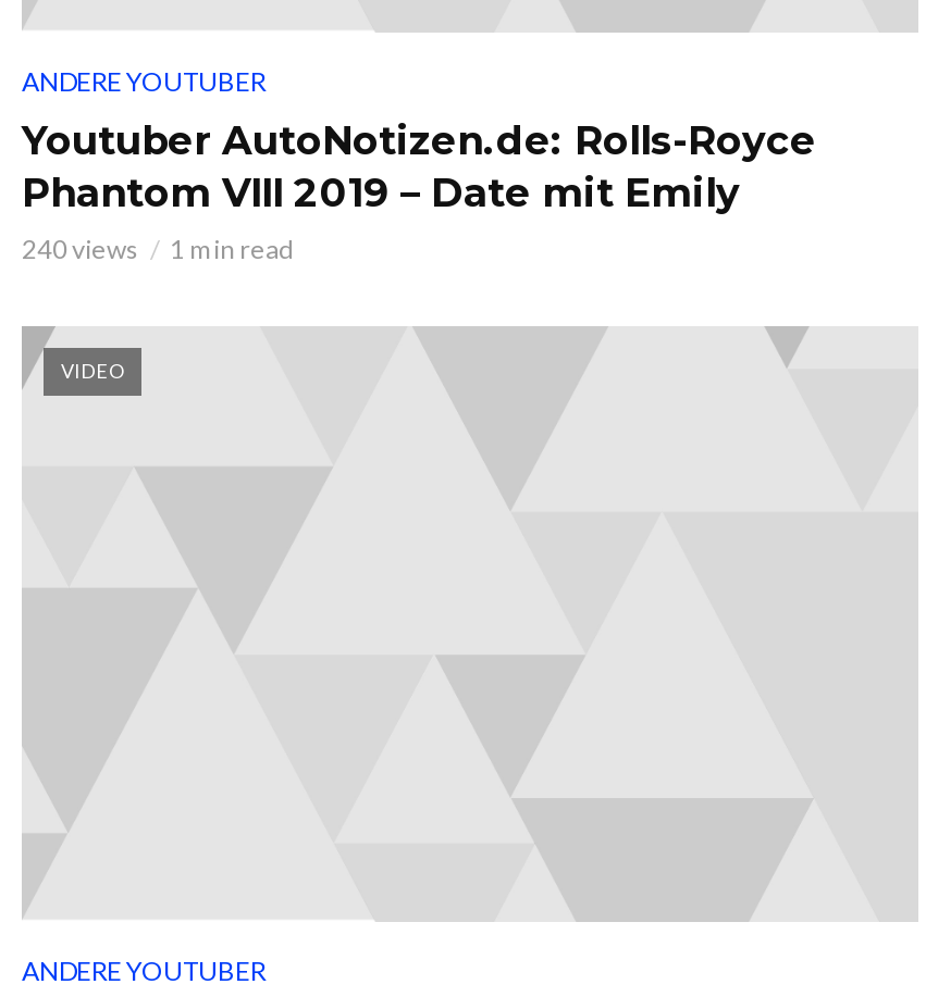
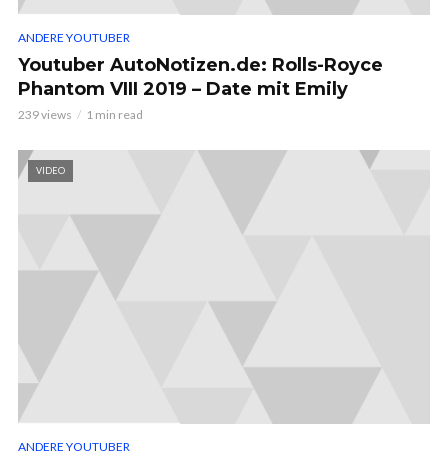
[22,232,294,265] 240 views 1 min read -> [18,107,143,122] 239 views 1 min read

